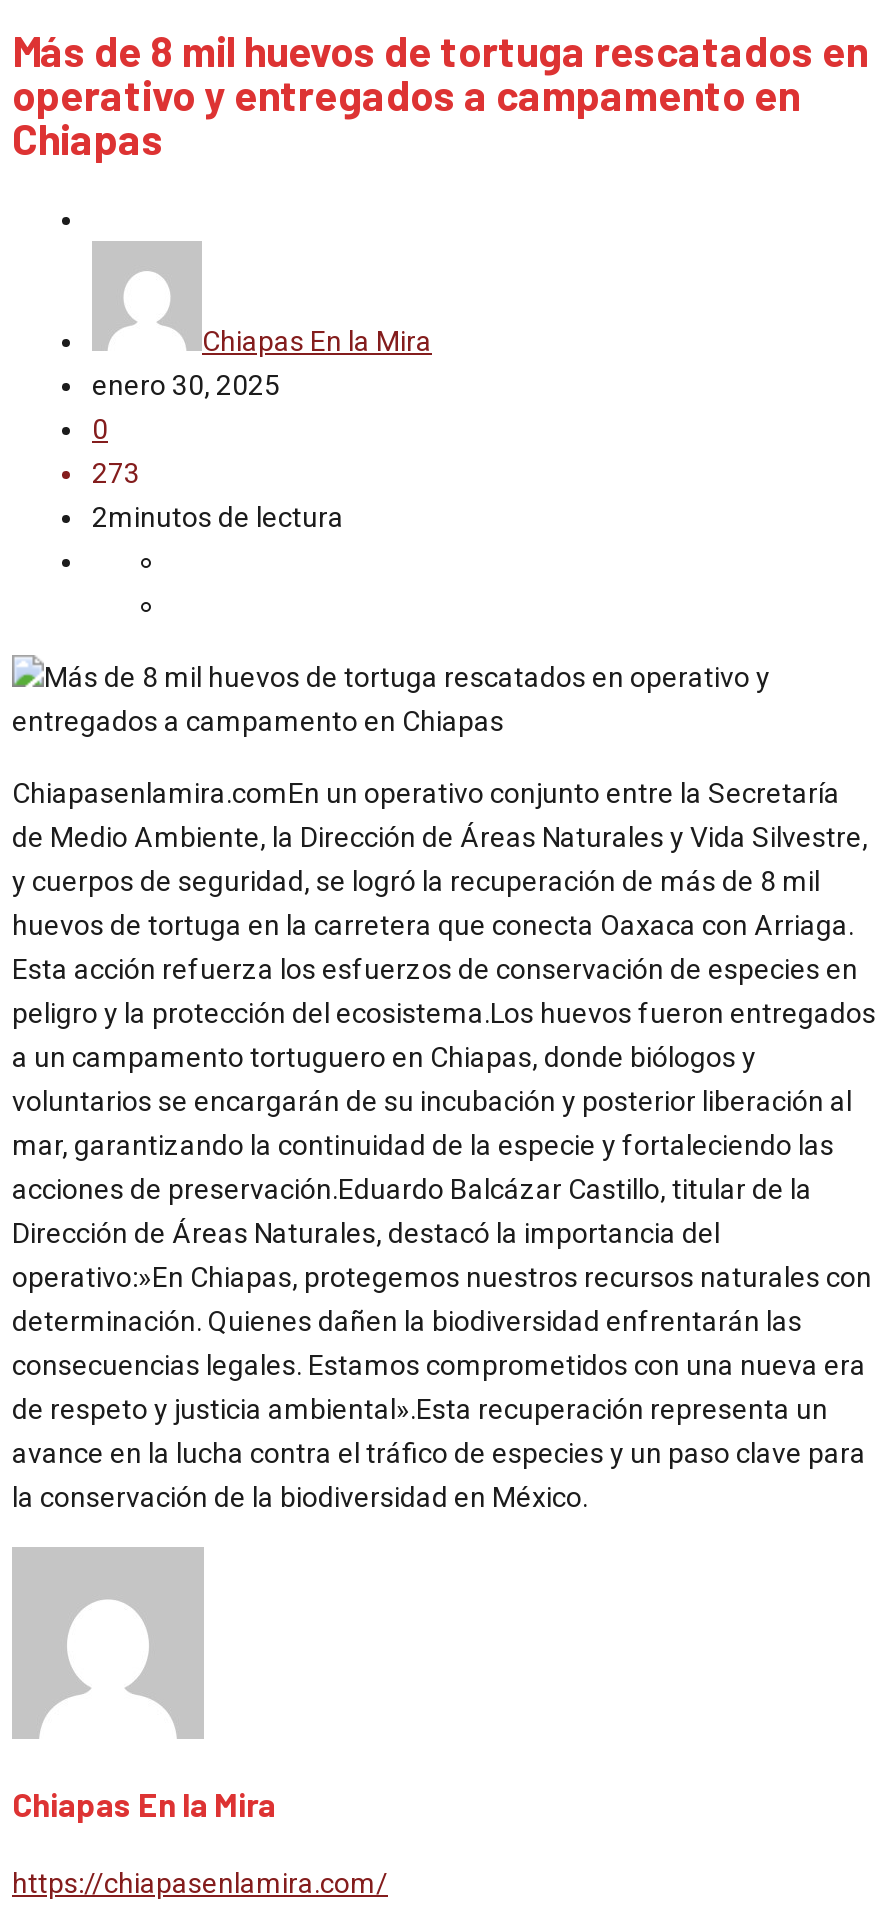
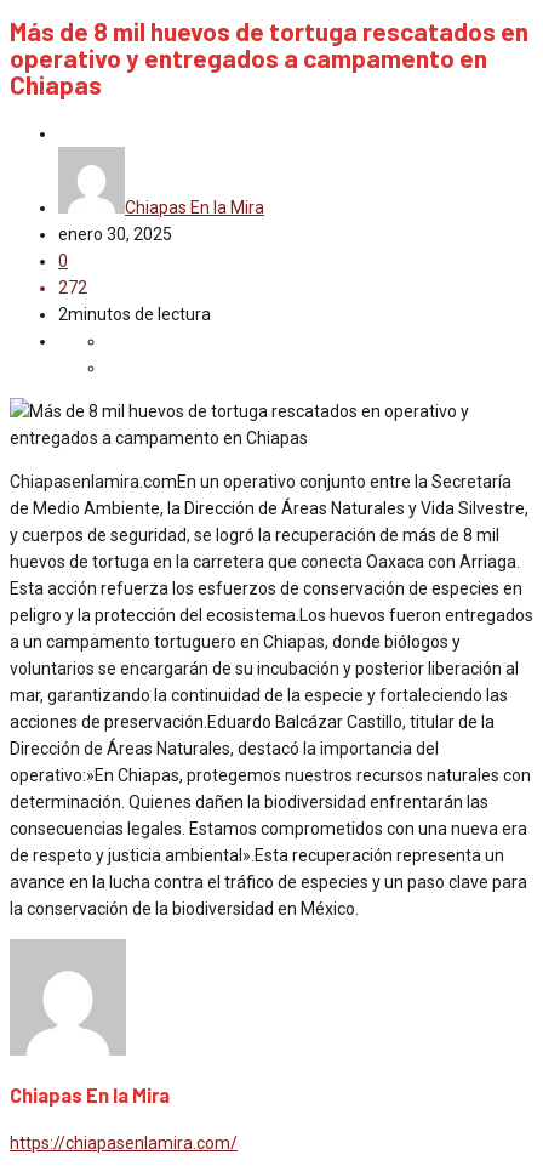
[92,457,140,489] 273 -> [58,278,87,297] 272

